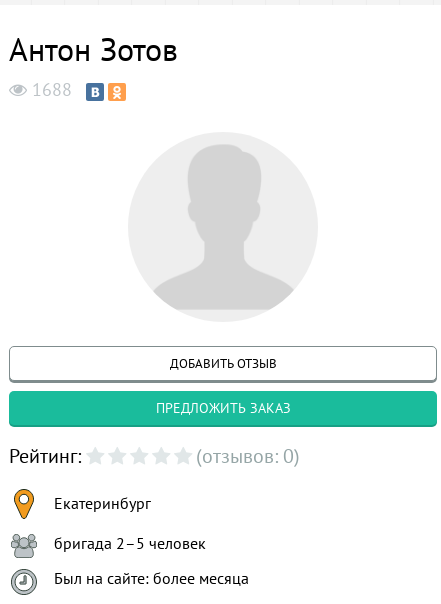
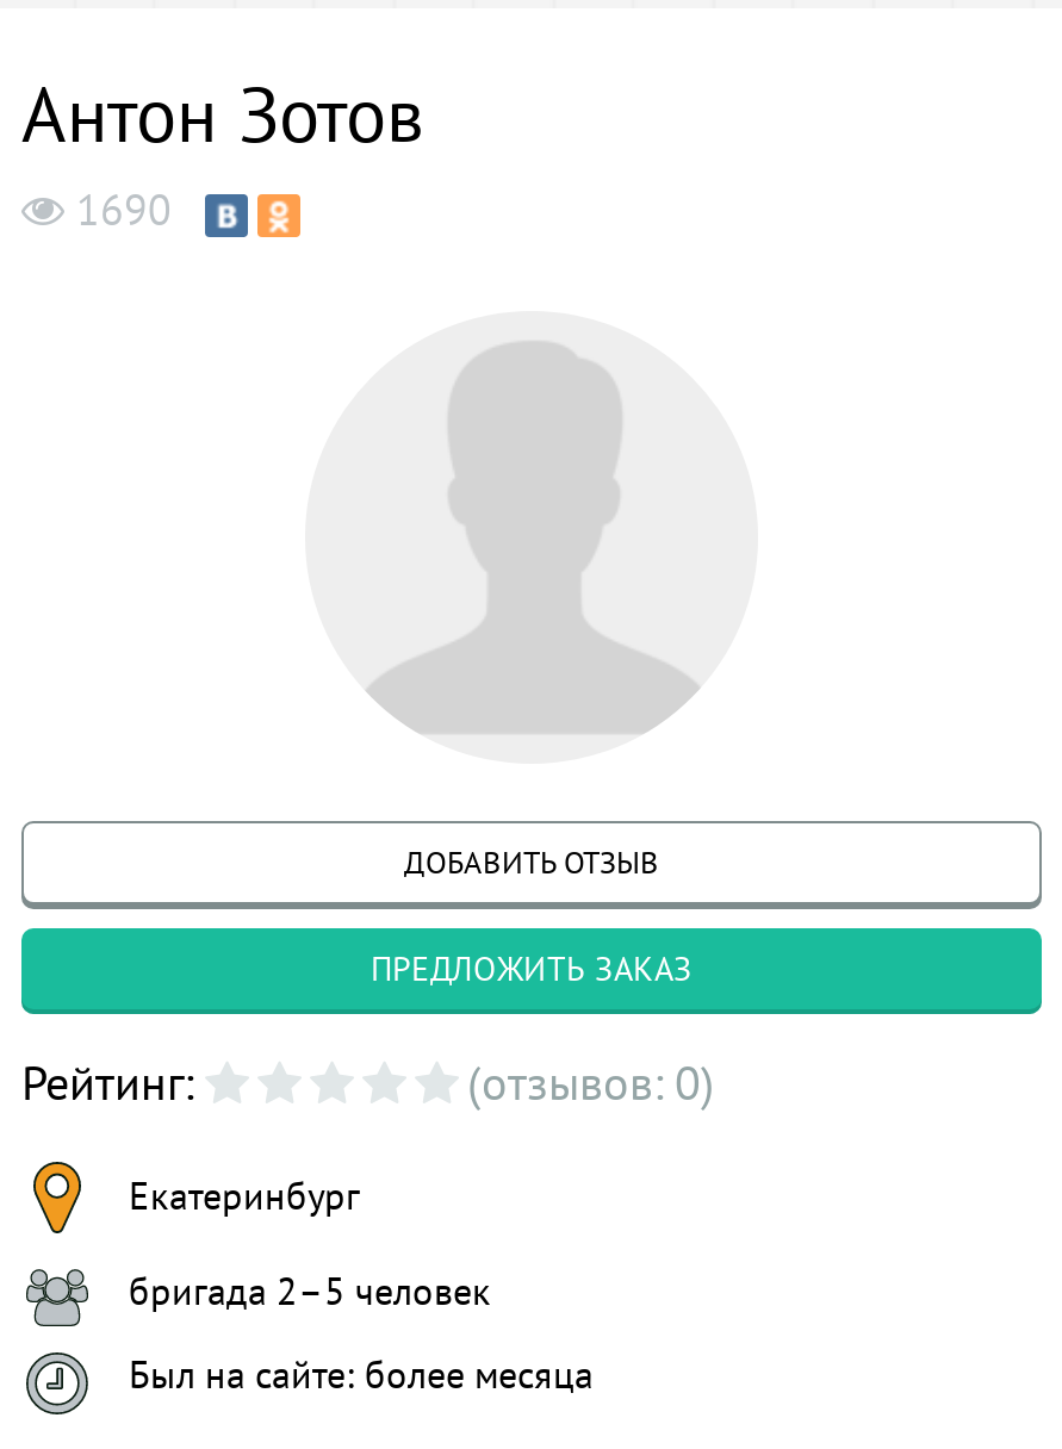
[27,78,72,101] 1688 -> [64,182,172,237] 1690

